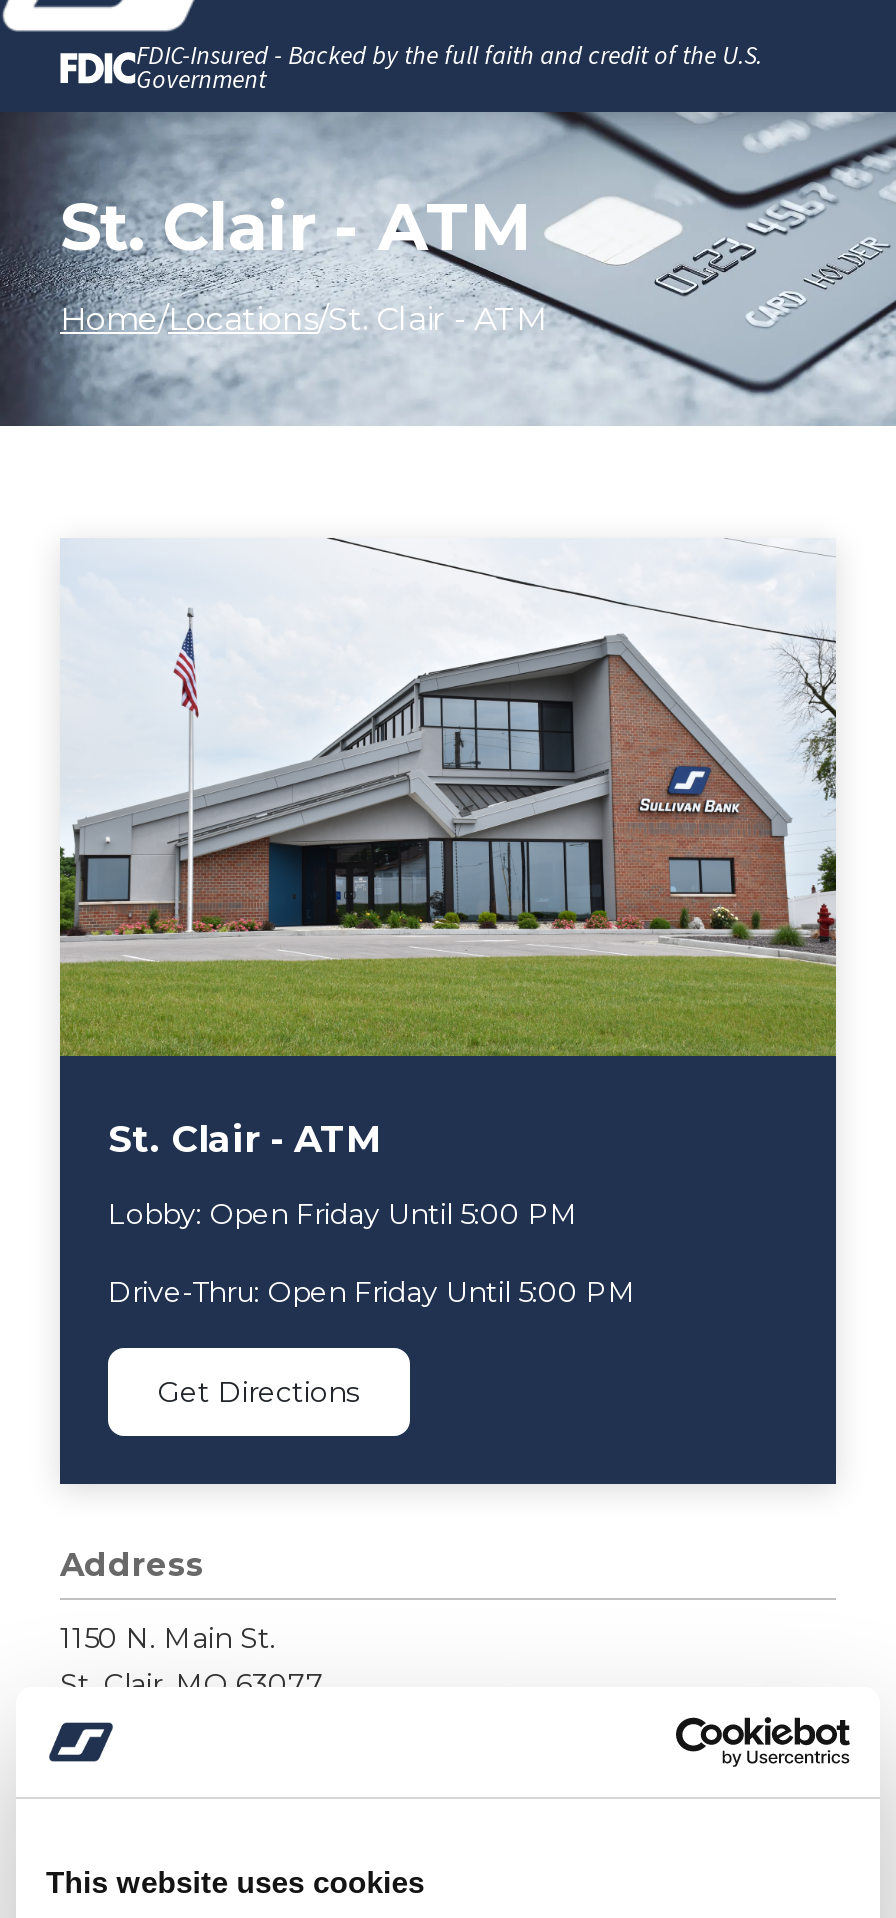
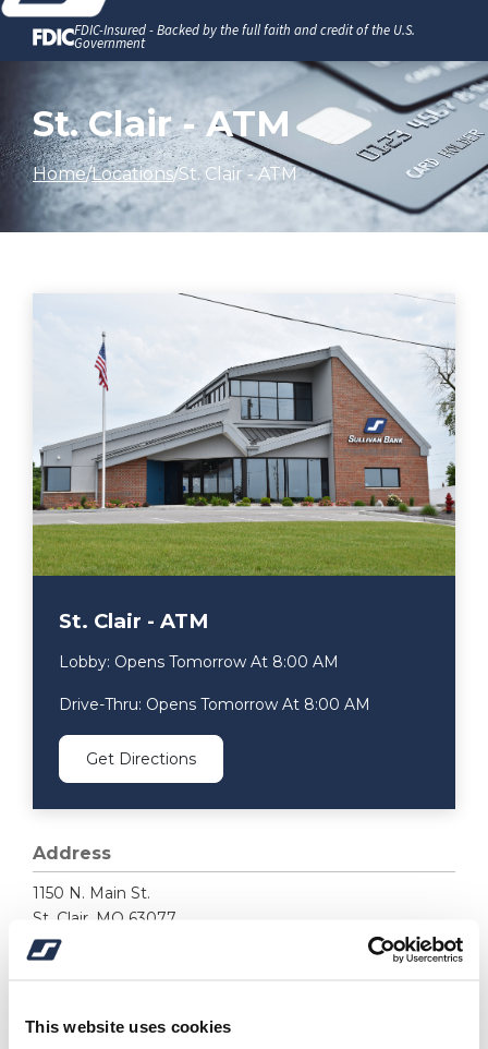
[108,1195,578,1231] Lobby: Open Friday Until 5:00 PM -> [59,652,339,671] Lobby: Opens Tomorrow At 8:00 AM
[108,1273,636,1309] Drive-Thru: Open Friday Until 5:00 PM -> [59,694,370,714] Drive-Thru: Opens Tomorrow At 8:00 AM

